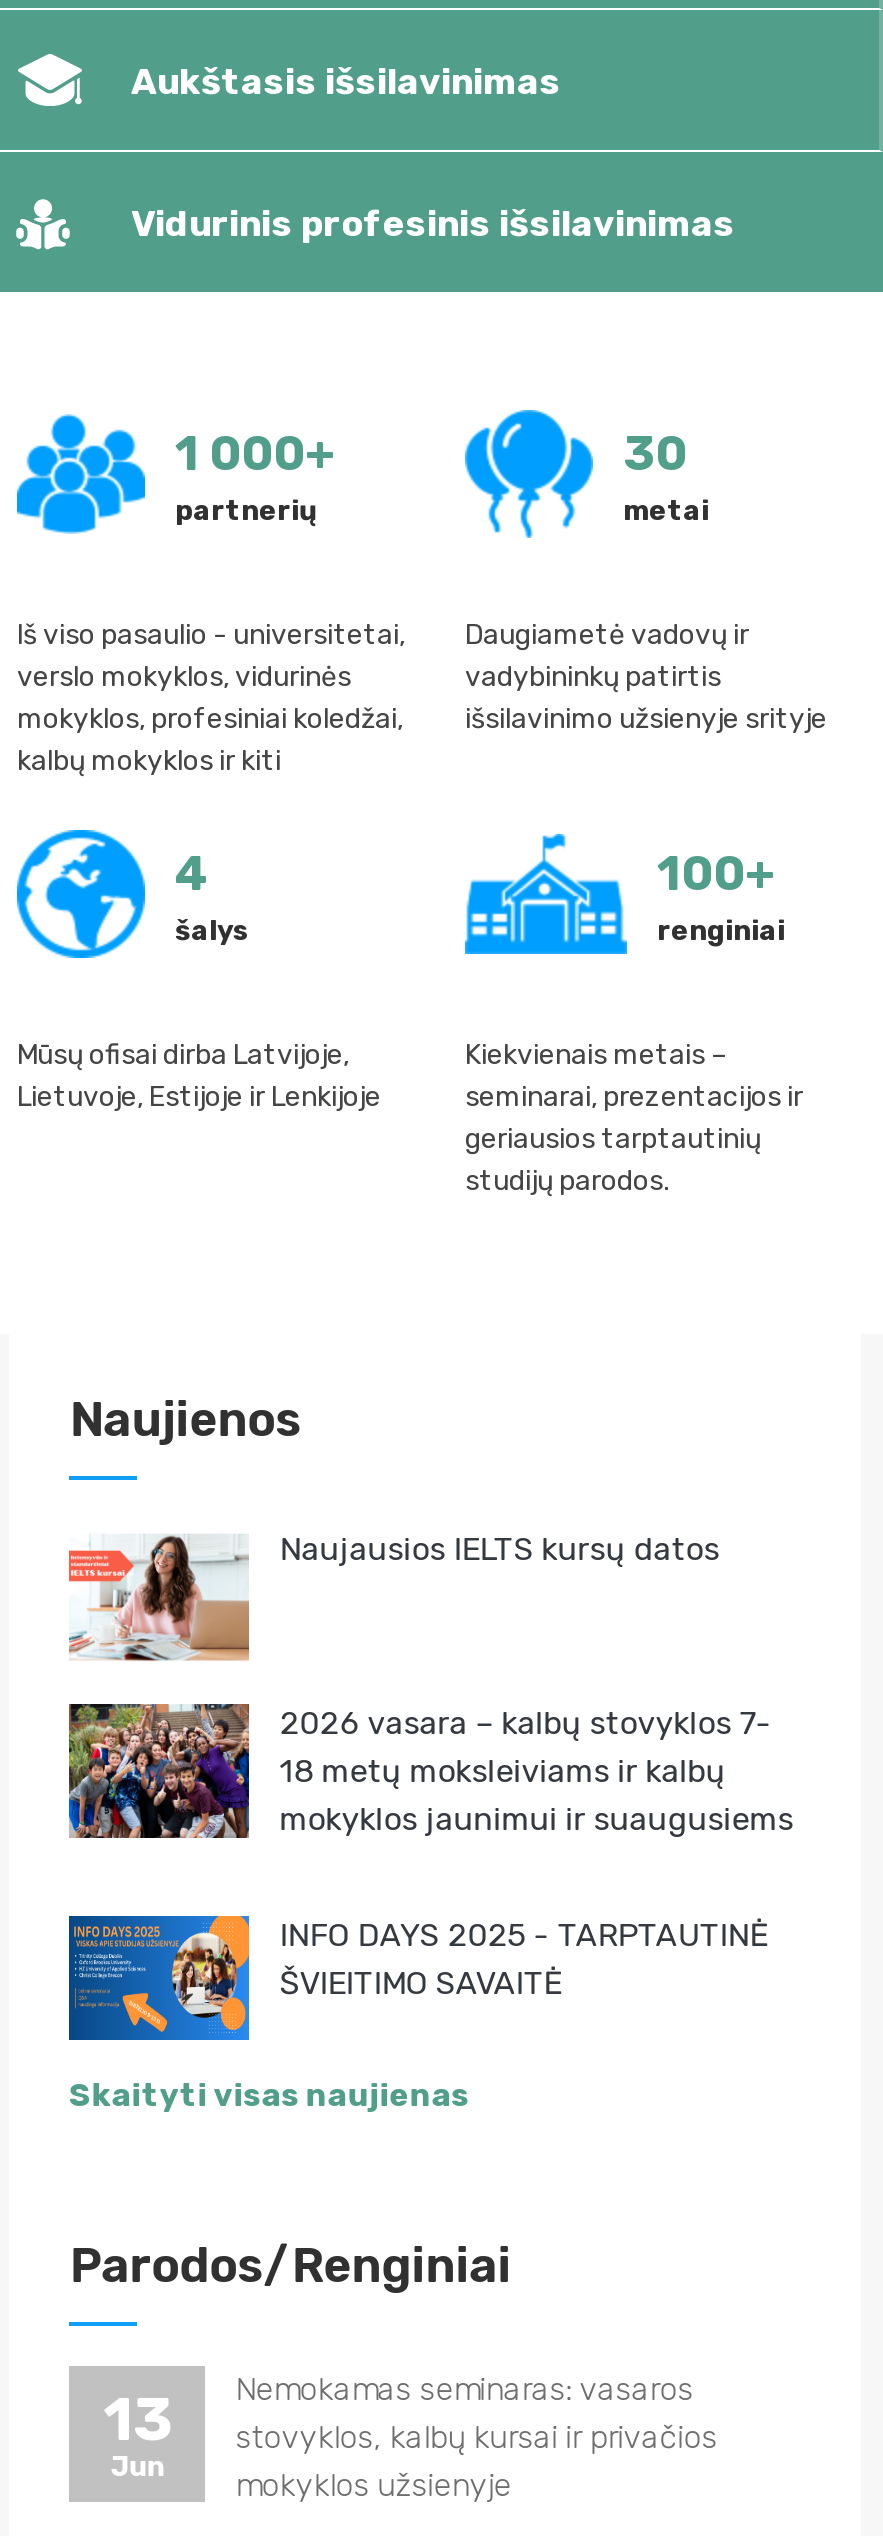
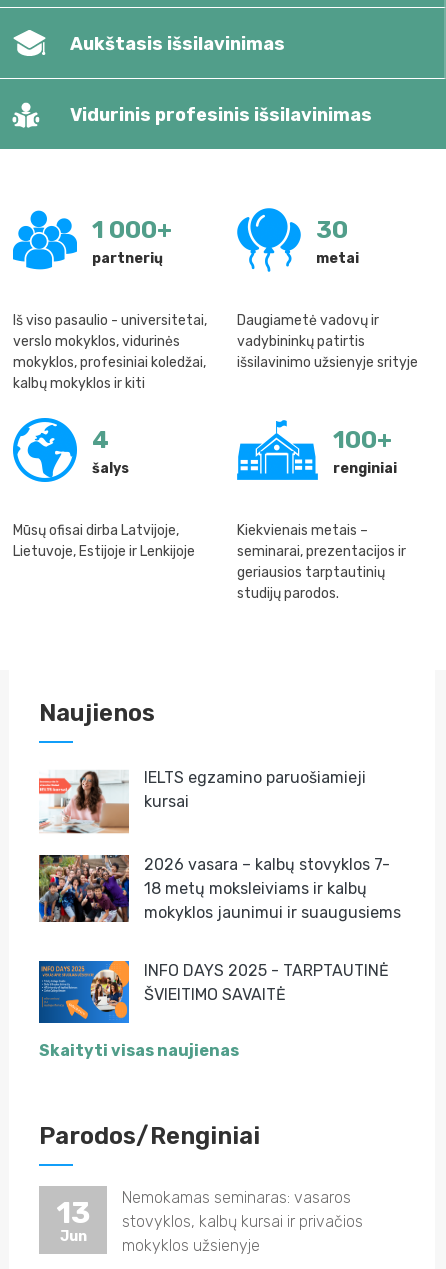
[279,1530,719,1568] Naujausios IELTS kursų datos -> [144,768,366,811] IELTS egzamino paruošiamieji | kursai

